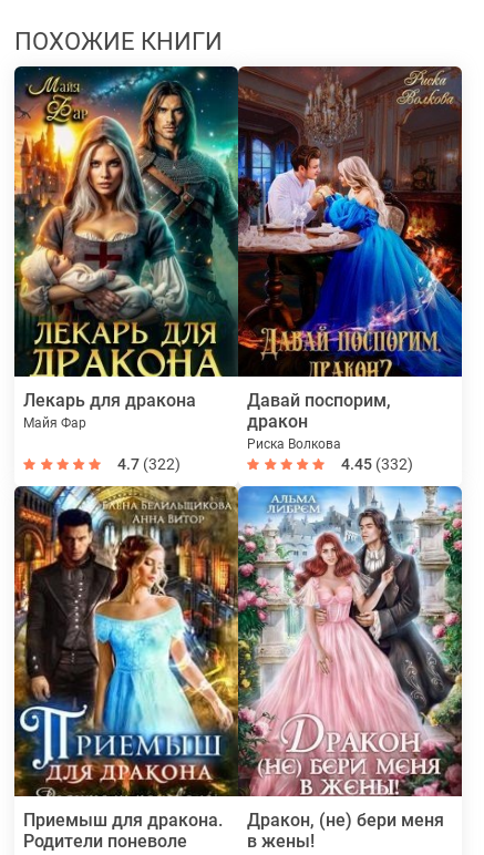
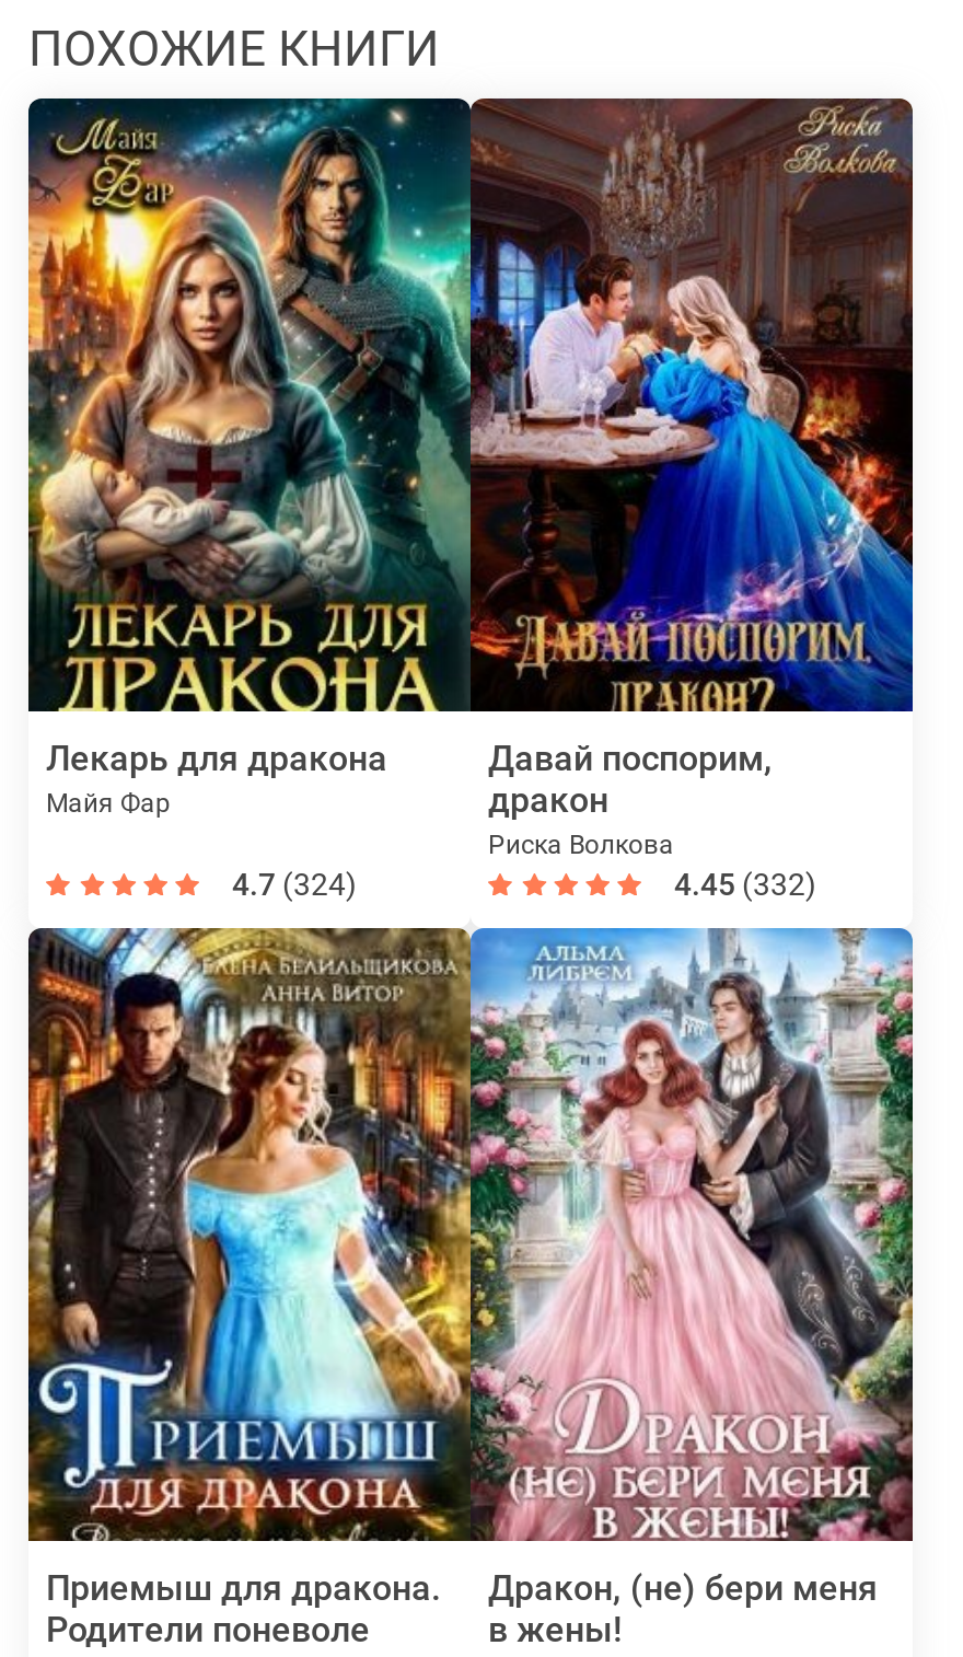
[117,455,181,473] 4.7 (322) -> [232,867,357,902] 4.7 (324)

